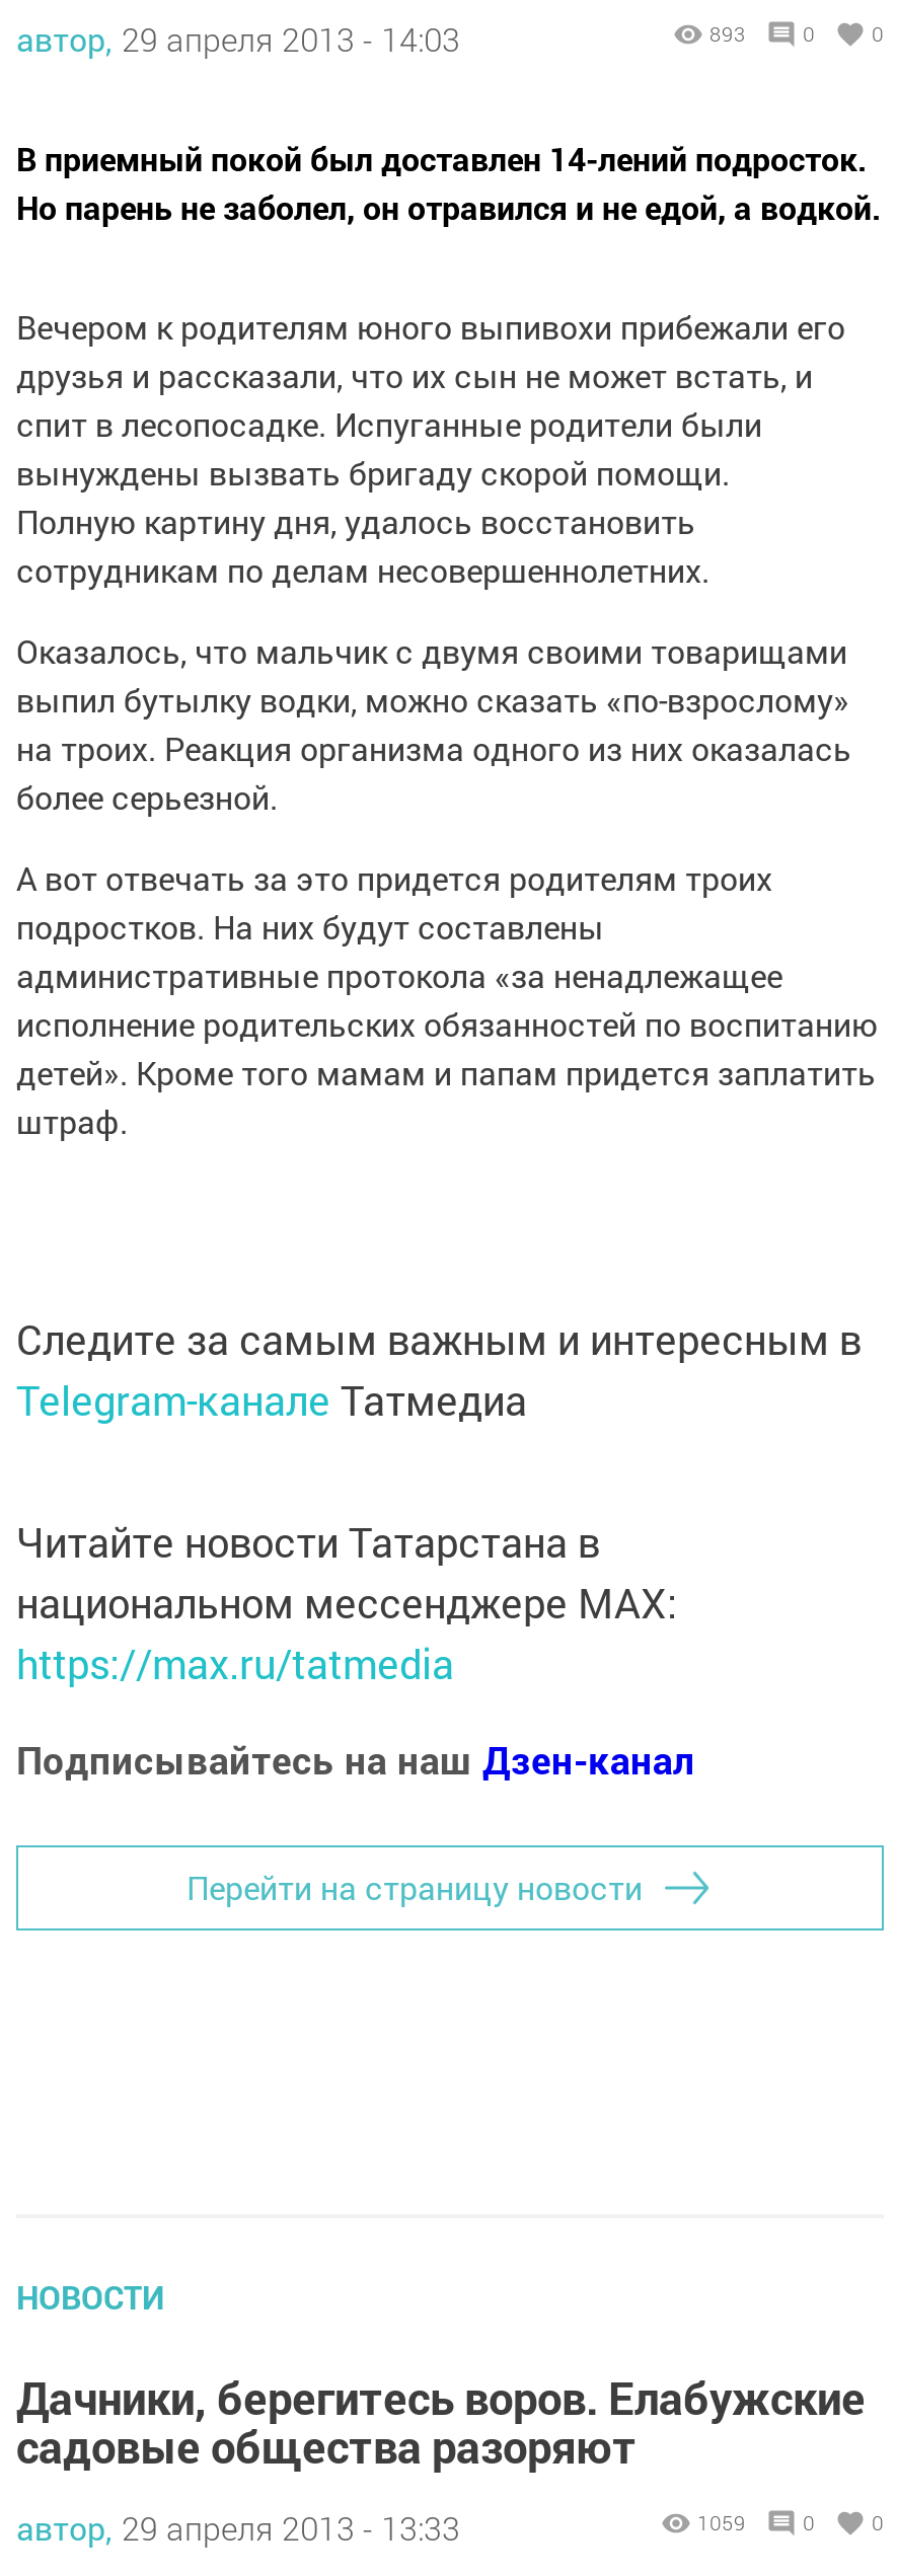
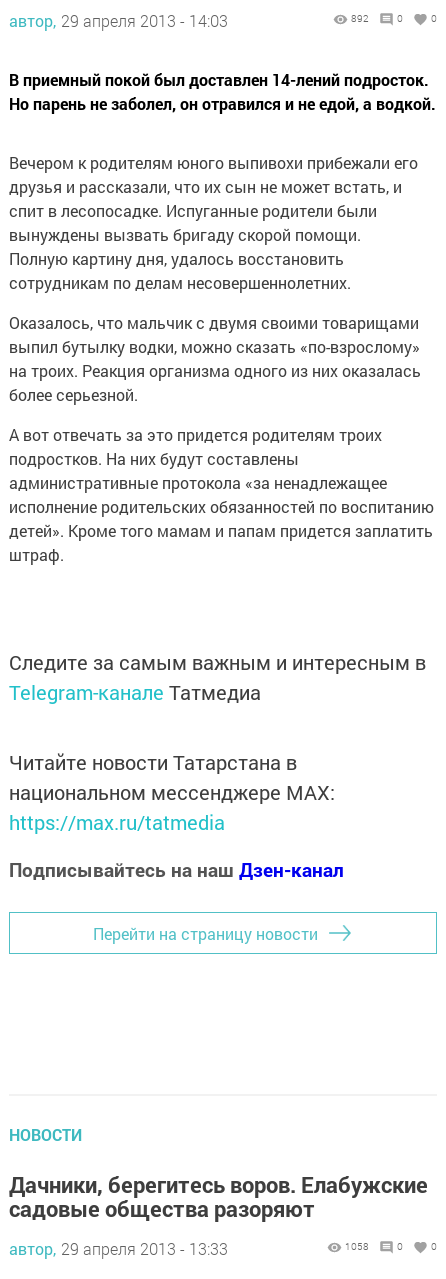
[709,20,746,47] 893 -> [351,12,369,25] 892
[697,2509,746,2536] 1059 -> [345,1240,369,1253] 1058

